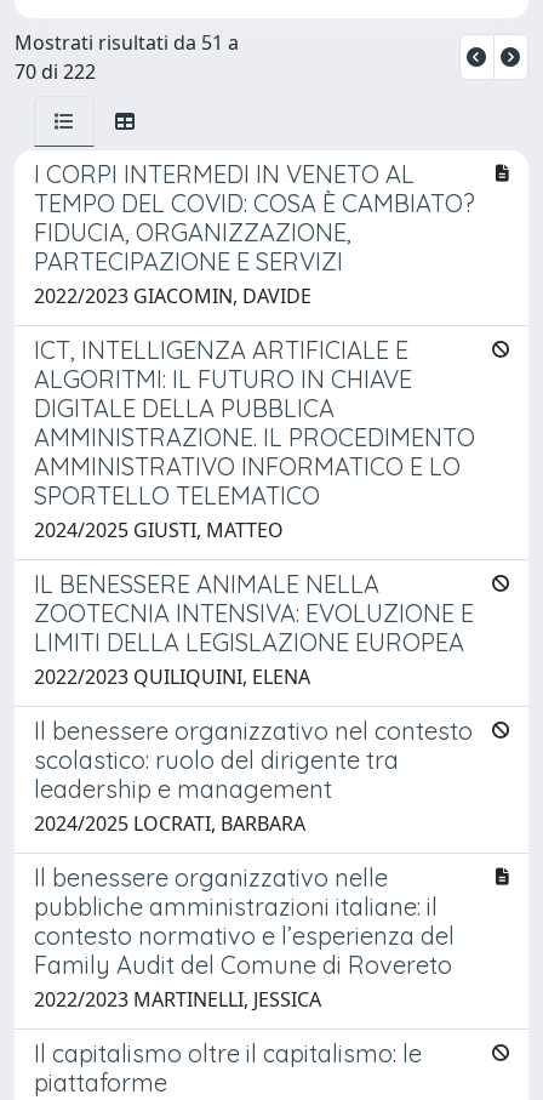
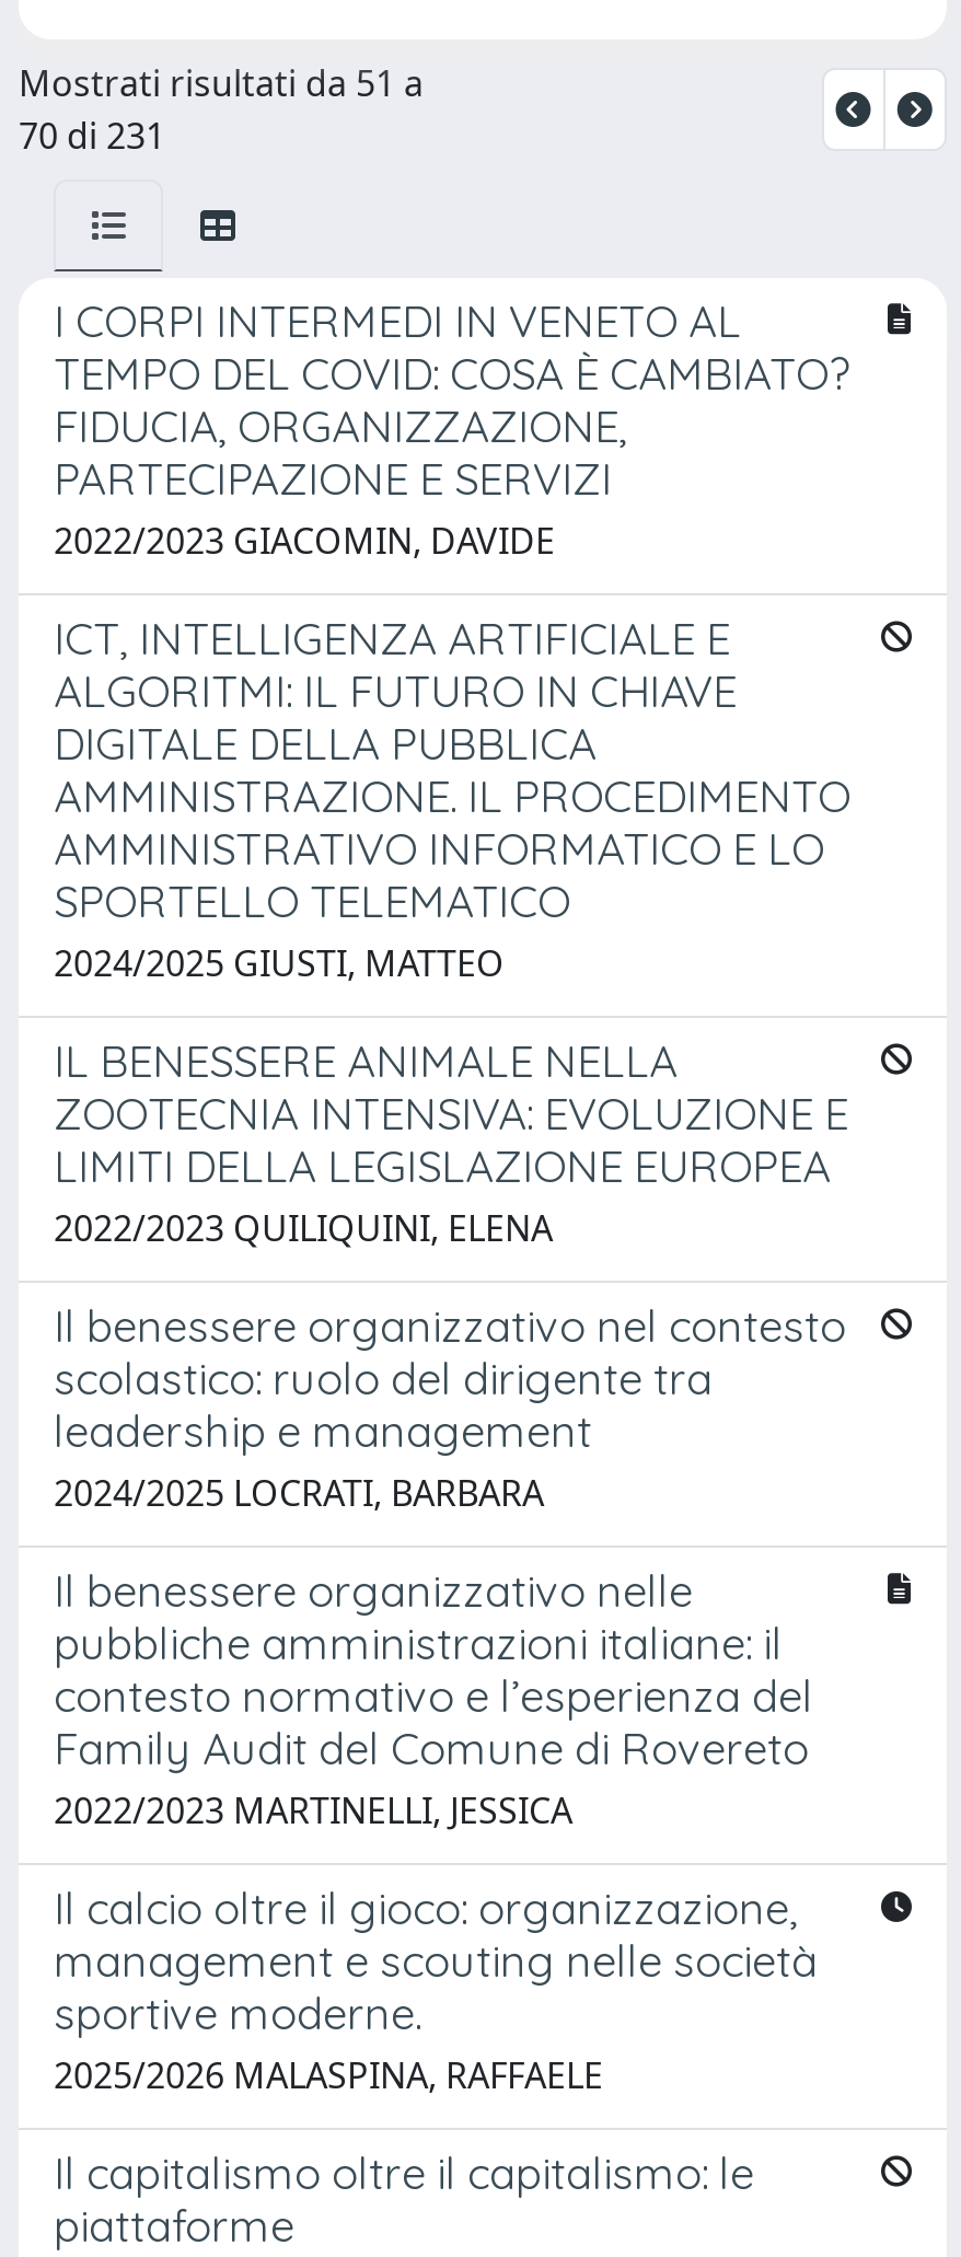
[15,58,96,84] 70 di 222 -> [19,111,165,159] 70 di 231
none -> [54,1880,818,2099] Il calcio oltre il gioco: organizzazione, | management e scouting nelle società | sportive moderne. | 2025/2026 MALASPINA, RAFFAELE

